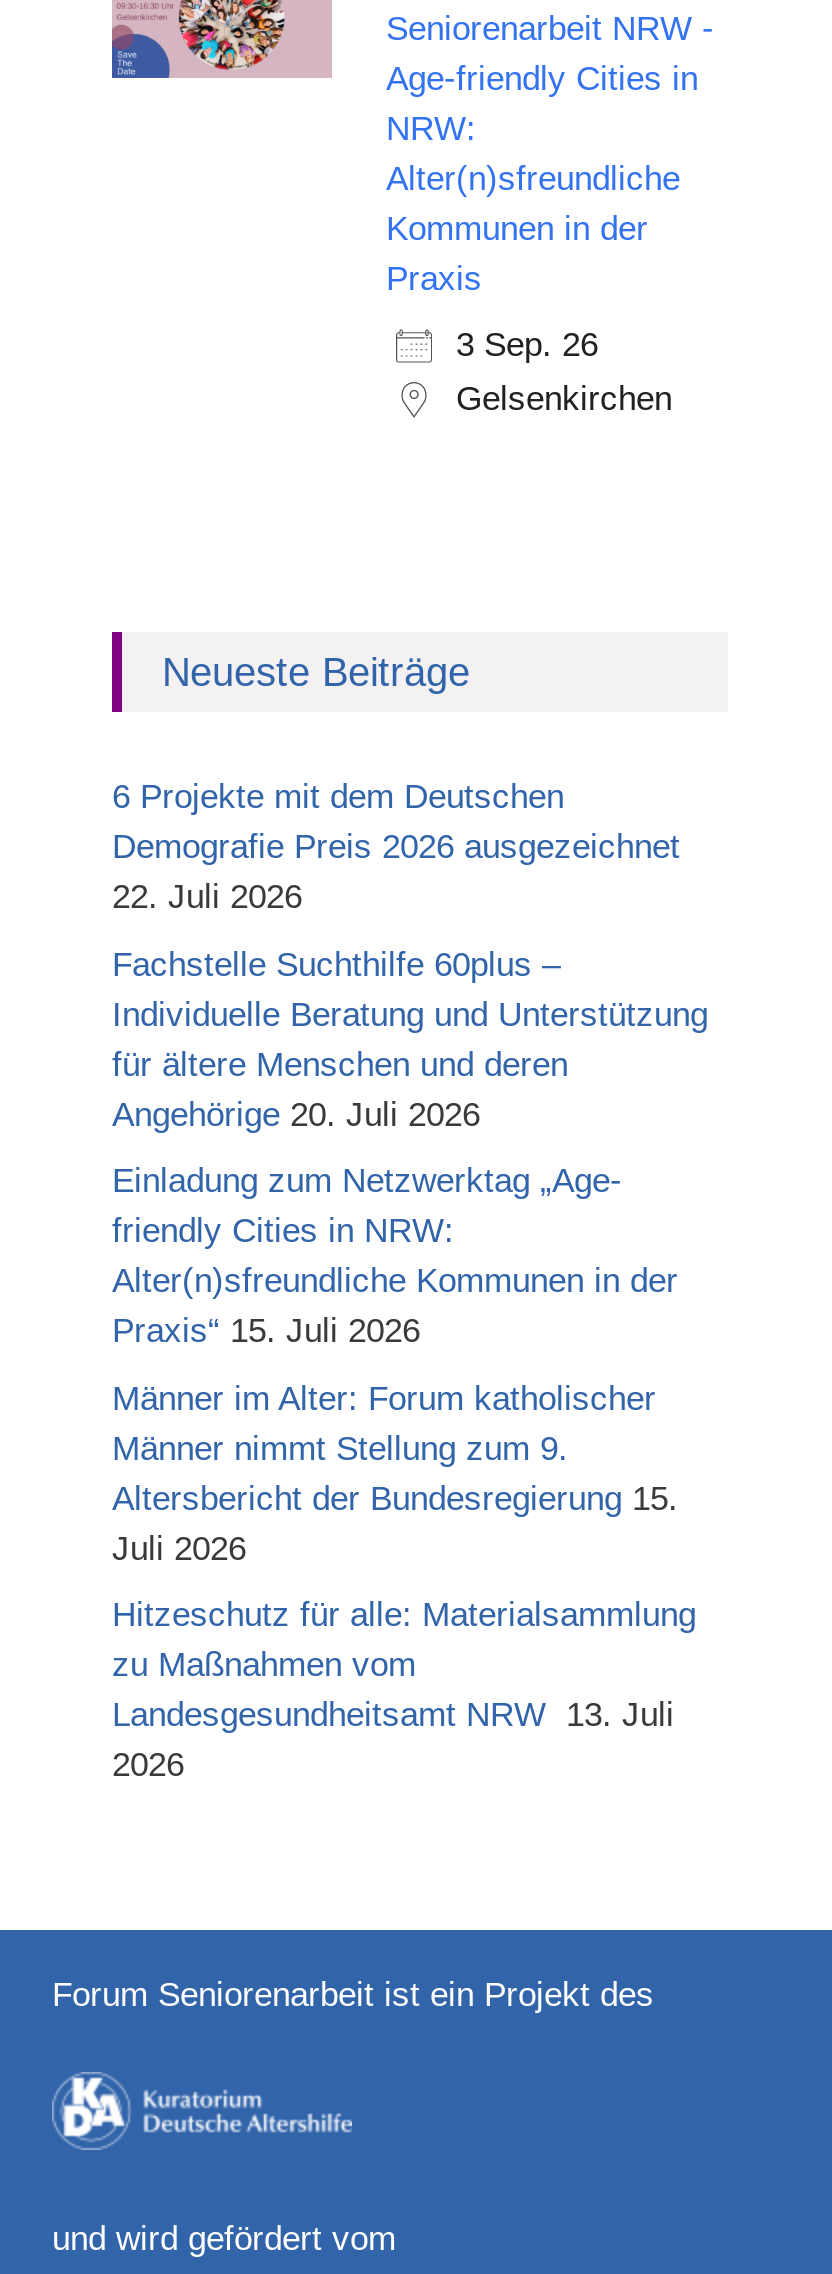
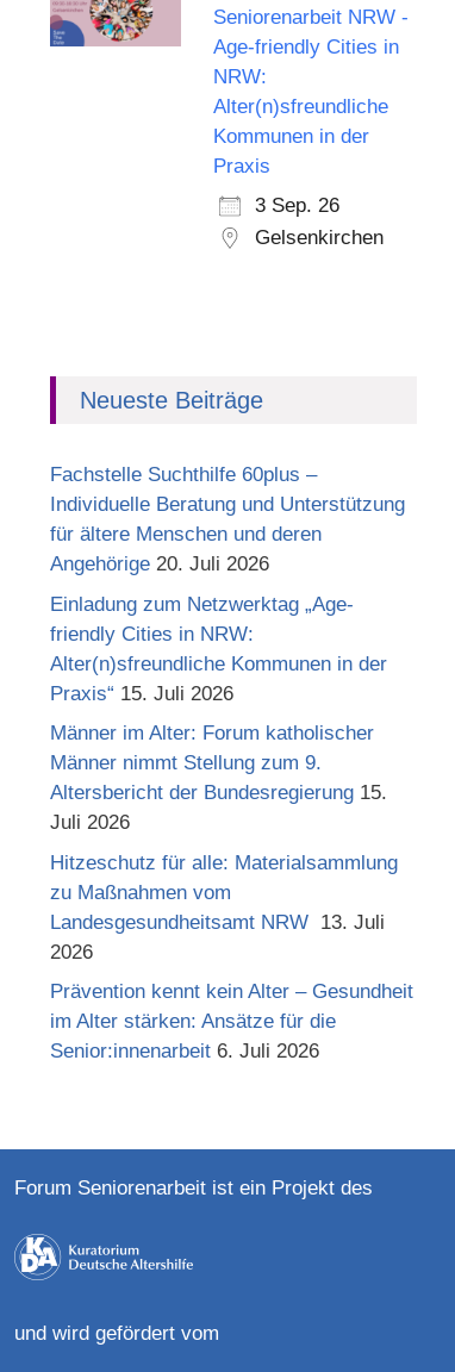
[112,778,680,916] 6 Projekte mit dem Deutschen | Demografie Preis 2026 ausgezeichnet | 22. Juli 2026 -> none
moved [112,945,708,1784] -> [50,463,405,963]: Fachstelle Suchthilfe 60plus – | Individuelle Beratung und Unterstützung | für ältere Menschen und deren | ... | Landesgesundheitsamt NRW 13. Juli | 2026
none -> [50,980,413,1062] Prävention kennt kein Alter – Gesundheit | im Alter stärken: Ansätze für die | Senior:innenarbeit 6. Juli 2026

